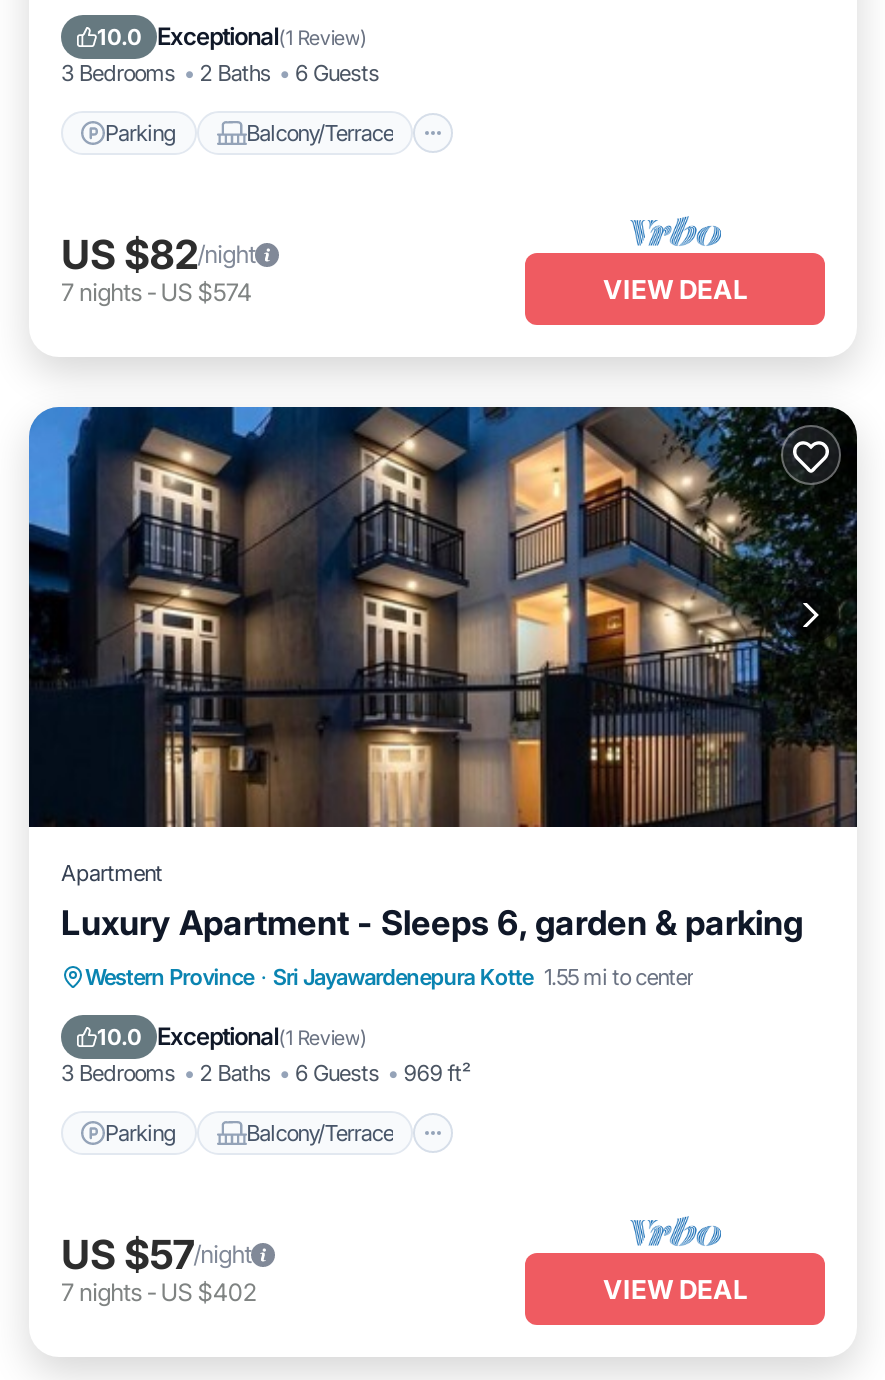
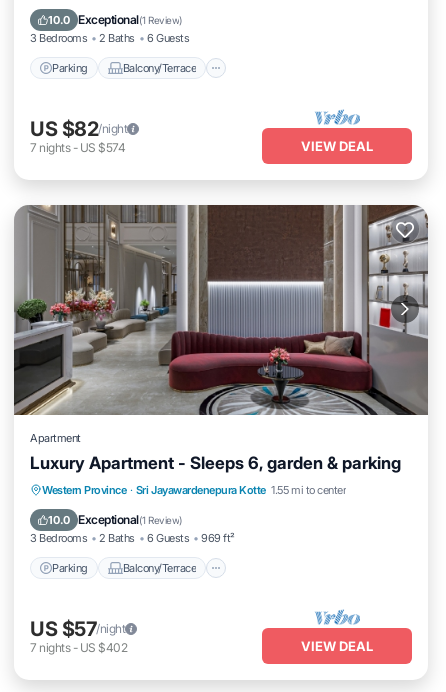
[29,405,859,829] [image] -> [13,204,429,416] [image]

